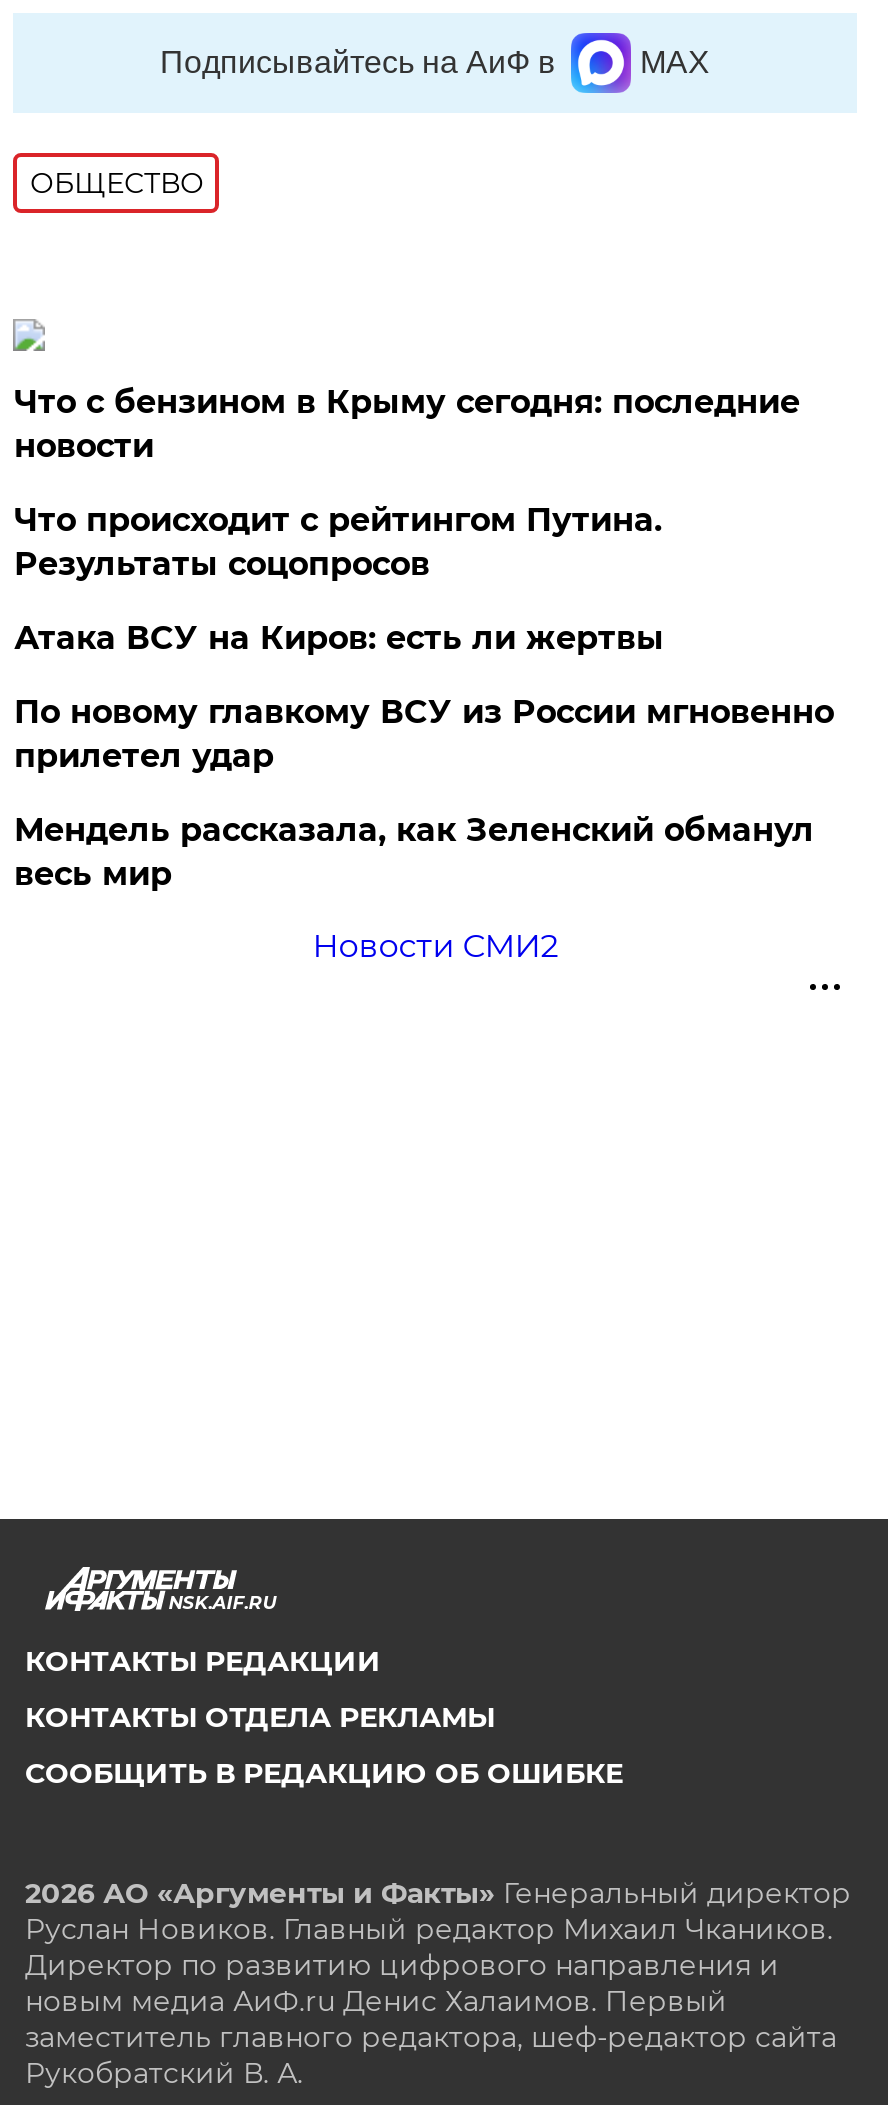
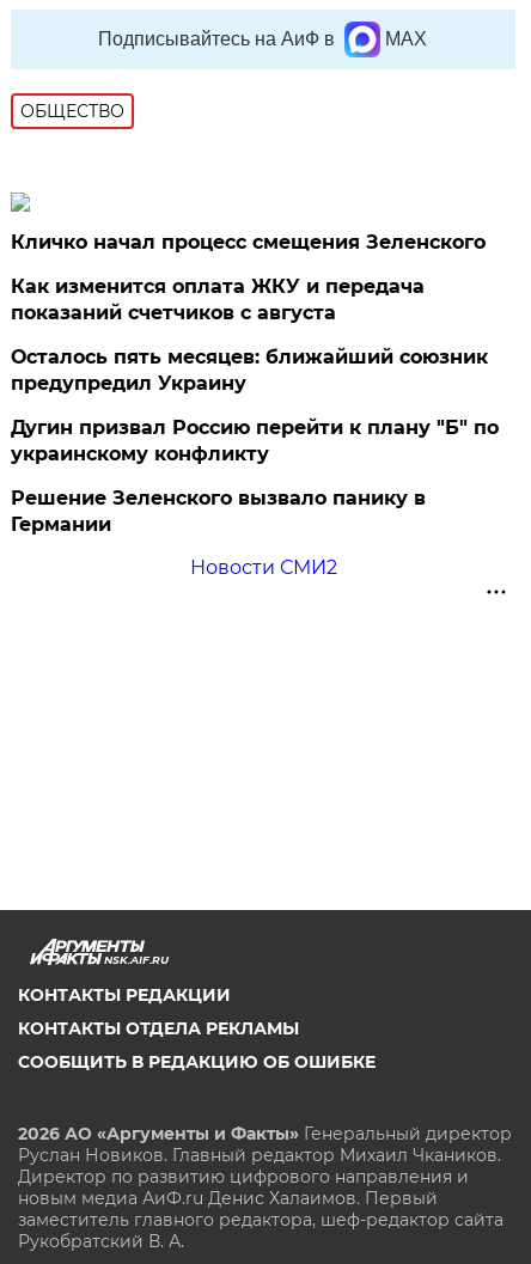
[14,383,800,465] Что с бензином в Крыму сегодня: последние | новости -> [11,231,486,254] Кличко начал процесс смещения Зеленского
[14,501,662,583] Что происходит с рейтингом Путина. | Результаты соцопросов -> [11,275,425,324] Как изменится оплата ЖКУ и передача | показаний счетчиков с августа
[14,619,664,657] Атака ВСУ на Киров: есть ли жертвы -> [11,346,488,395] Осталось пять месяцев: ближайший союзник | предупредил Украину
[14,693,834,775] По новому главкому ВСУ из России мгновенно | прилетел удар -> [11,416,499,465] Дугин призвал Россию перейти к плану "Б" по | украинскому конфликту
[14,811,814,893] Мендель рассказала, как Зеленский обманул | весь мир -> [11,487,426,536] Решение Зеленского вызвало панику в | Германии

